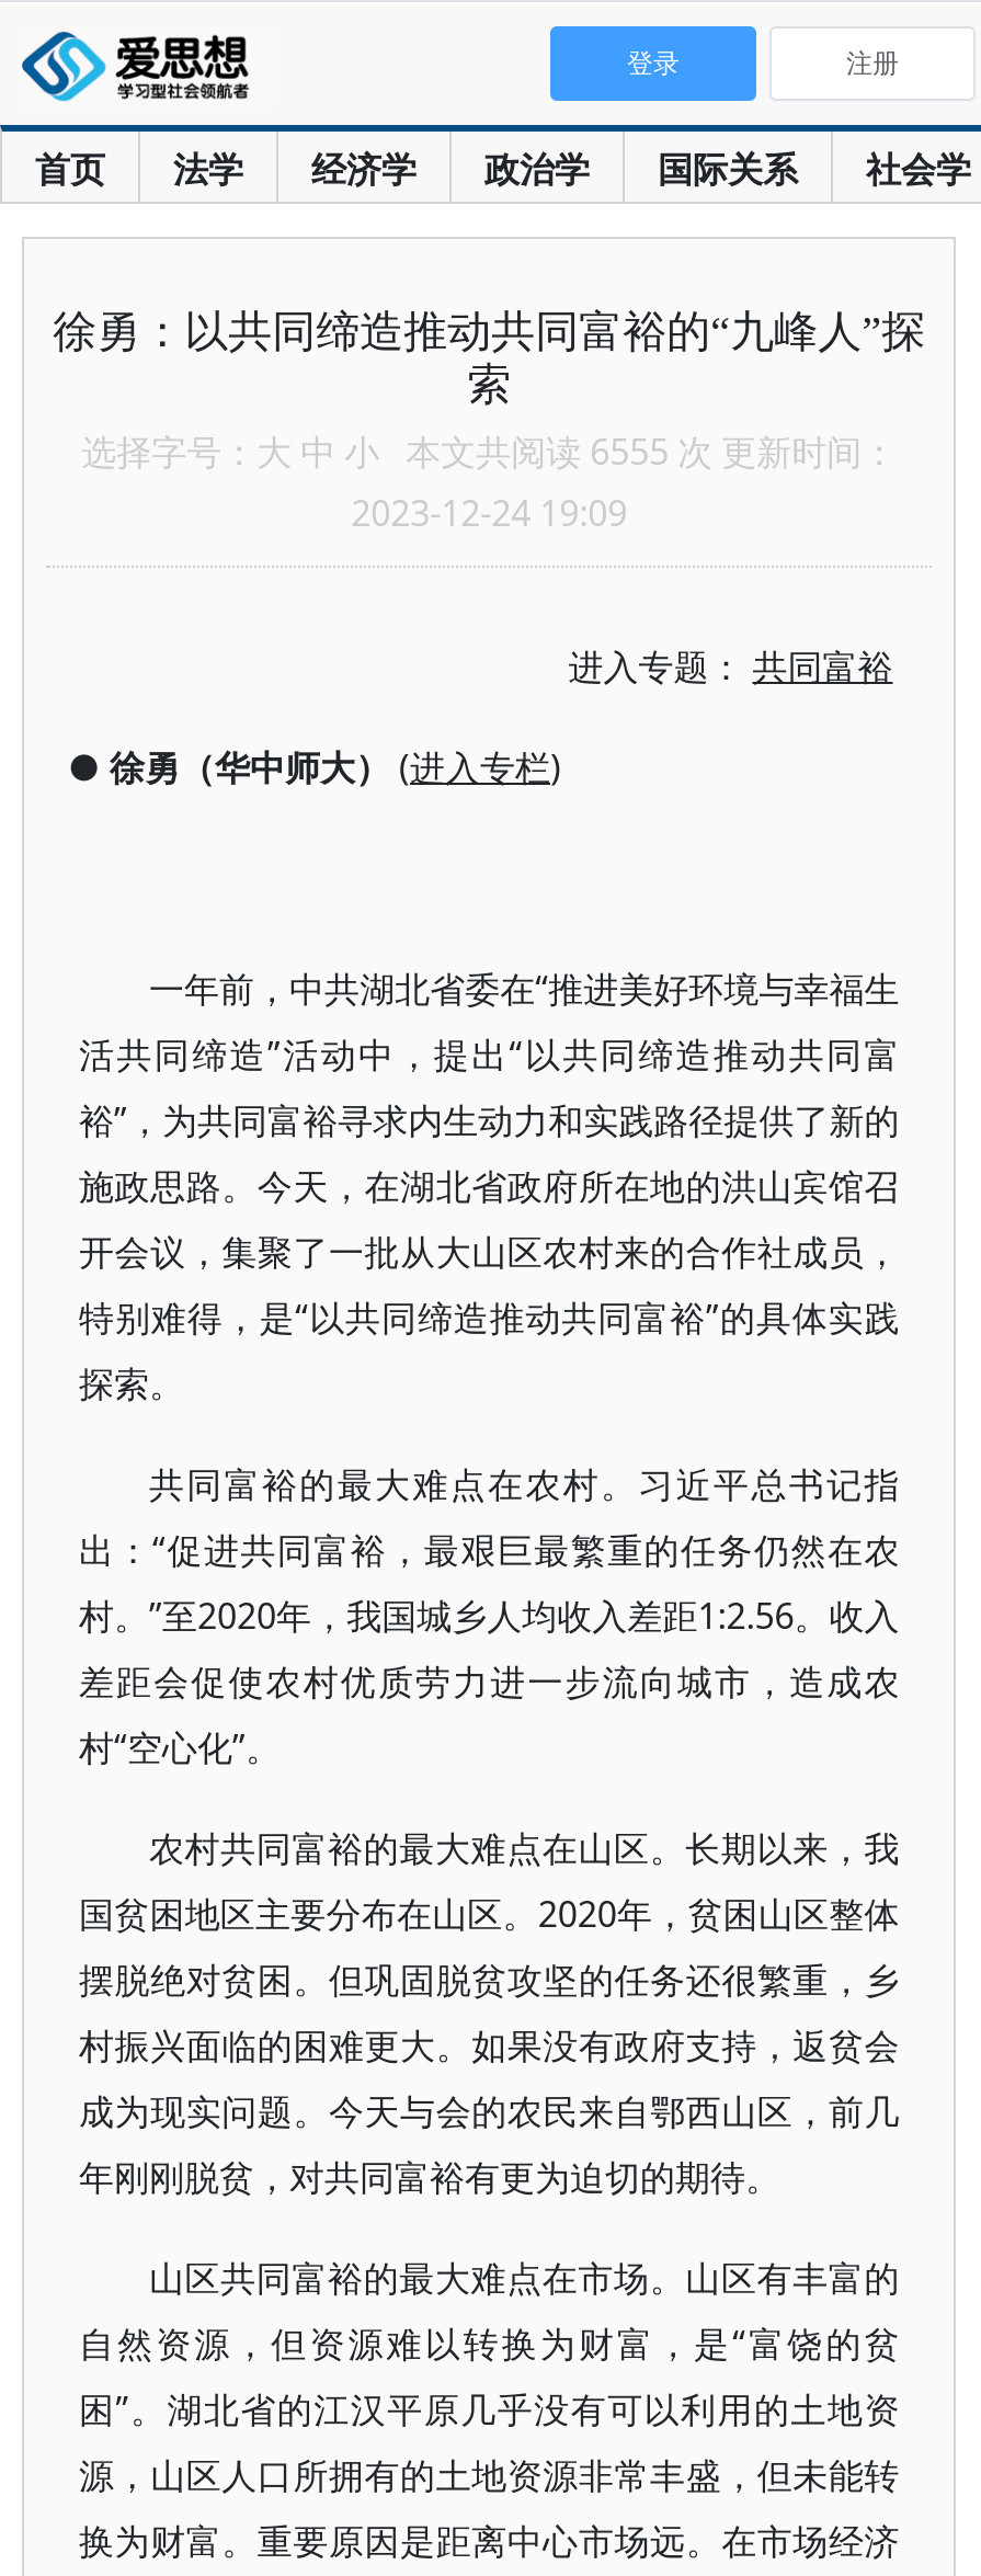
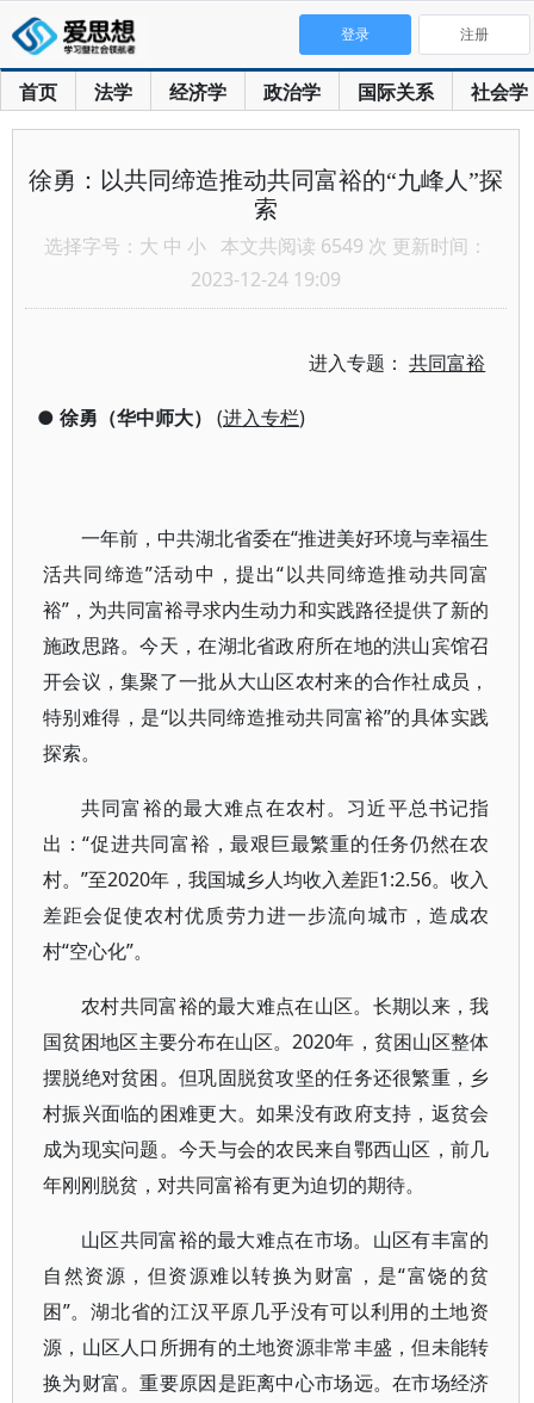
[81,428,897,476] 选择字号：大 中 小本文共阅读 6555 次 更新时间： -> [44,233,488,259] 选择字号：大 中 小本文共阅读 6549 次 更新时间：

